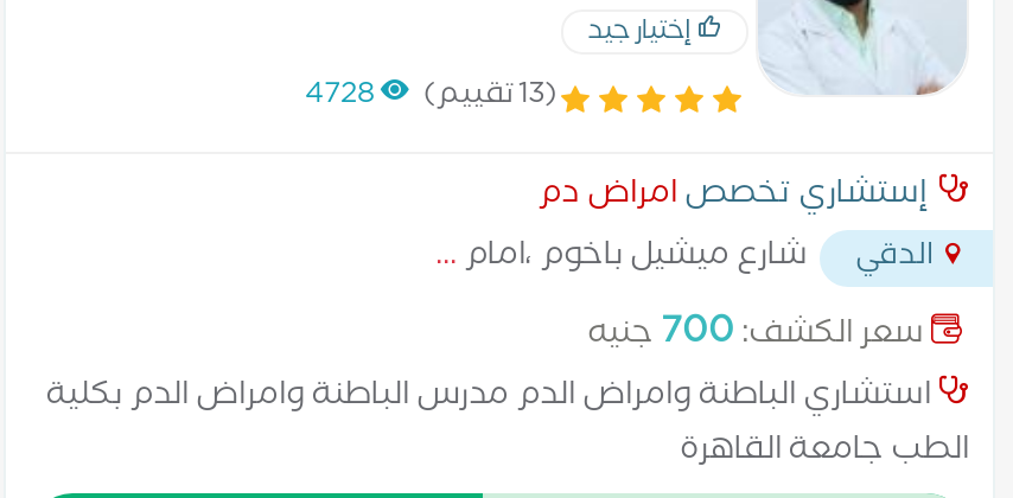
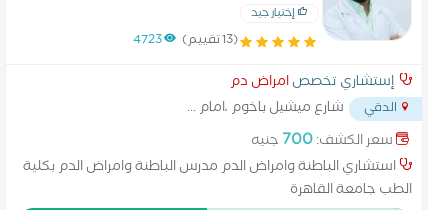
[305,71,376,126] 4728 -> [133,30,162,53] 4723

